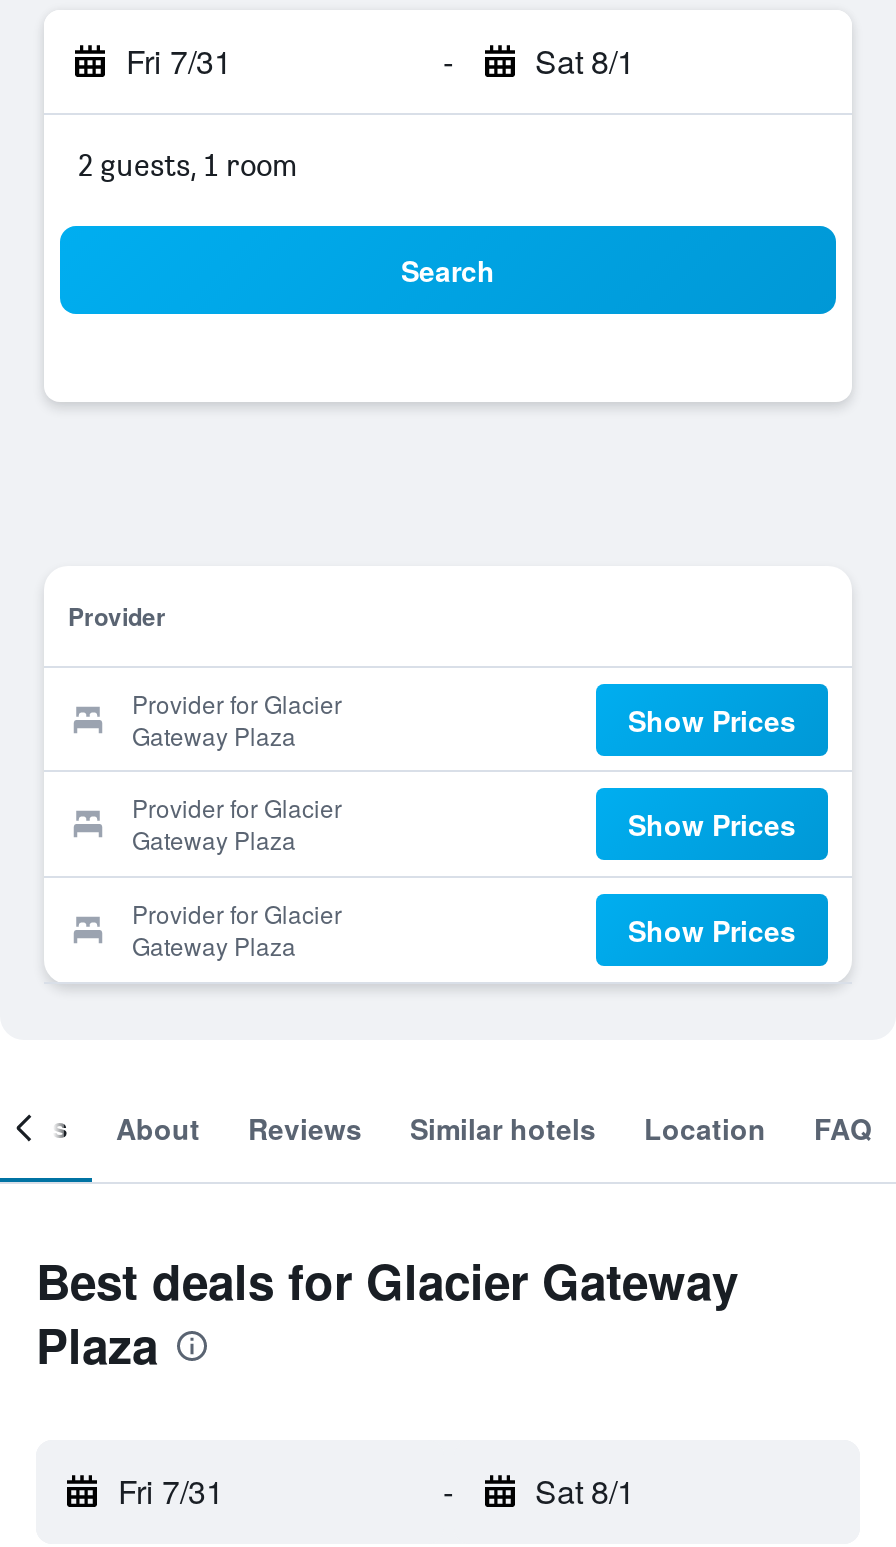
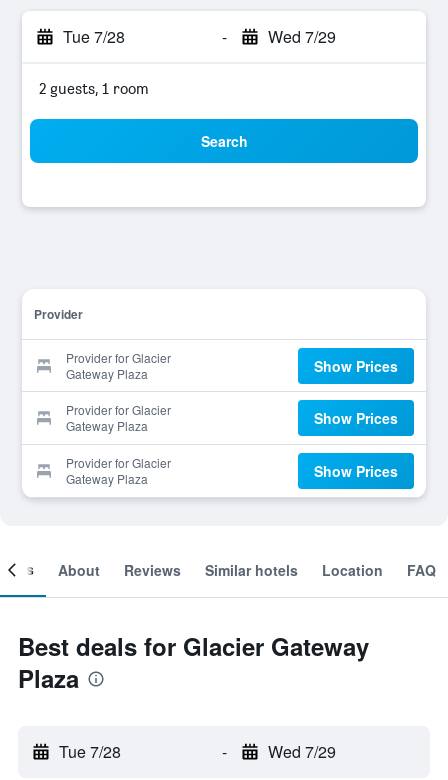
[126,38,232,84] Fri 7/31 -> [63,25,125,48] Tue 7/28
[535,38,635,84] Sat 8/1 -> [267,25,335,48] Wed 7/29
[118,1468,224,1514] Fri 7/31 -> [59,740,121,763] Tue 7/28
[535,1468,635,1514] Sat 8/1 -> [267,740,335,763] Wed 7/29

